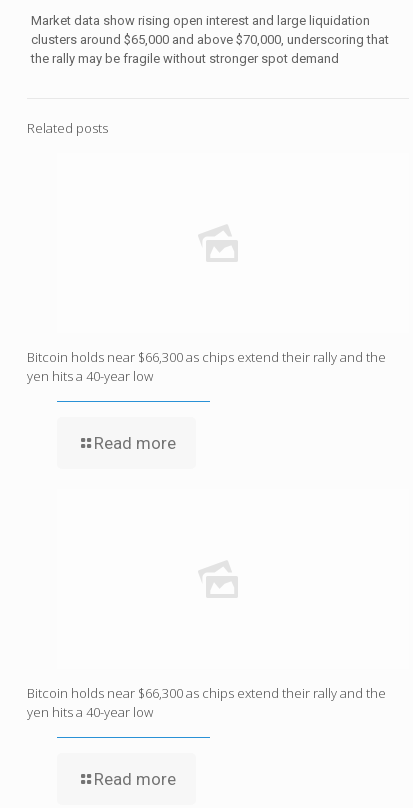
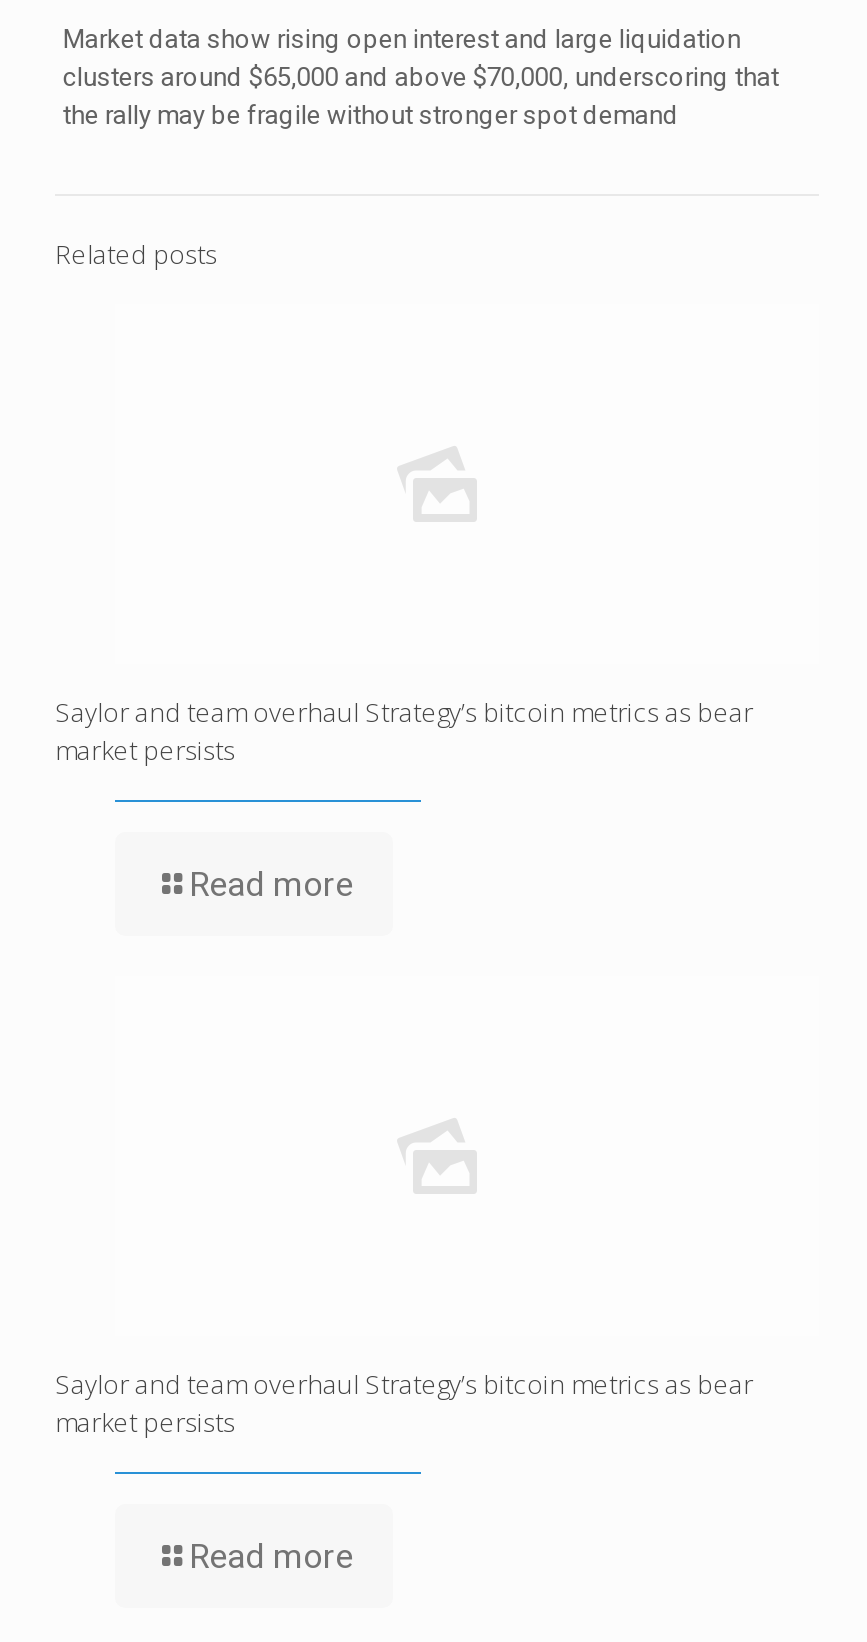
[27,348,386,385] Bitcoin holds near $66,300 as chips extend their rally and the | yen hits a 40-year low -> [55,694,753,768] Saylor and team overhaul Strategy’s bitcoin metrics as bear | market persists
[27,684,386,721] Bitcoin holds near $66,300 as chips extend their rally and the | yen hits a 40-year low -> [55,1366,753,1440] Saylor and team overhaul Strategy’s bitcoin metrics as bear | market persists

